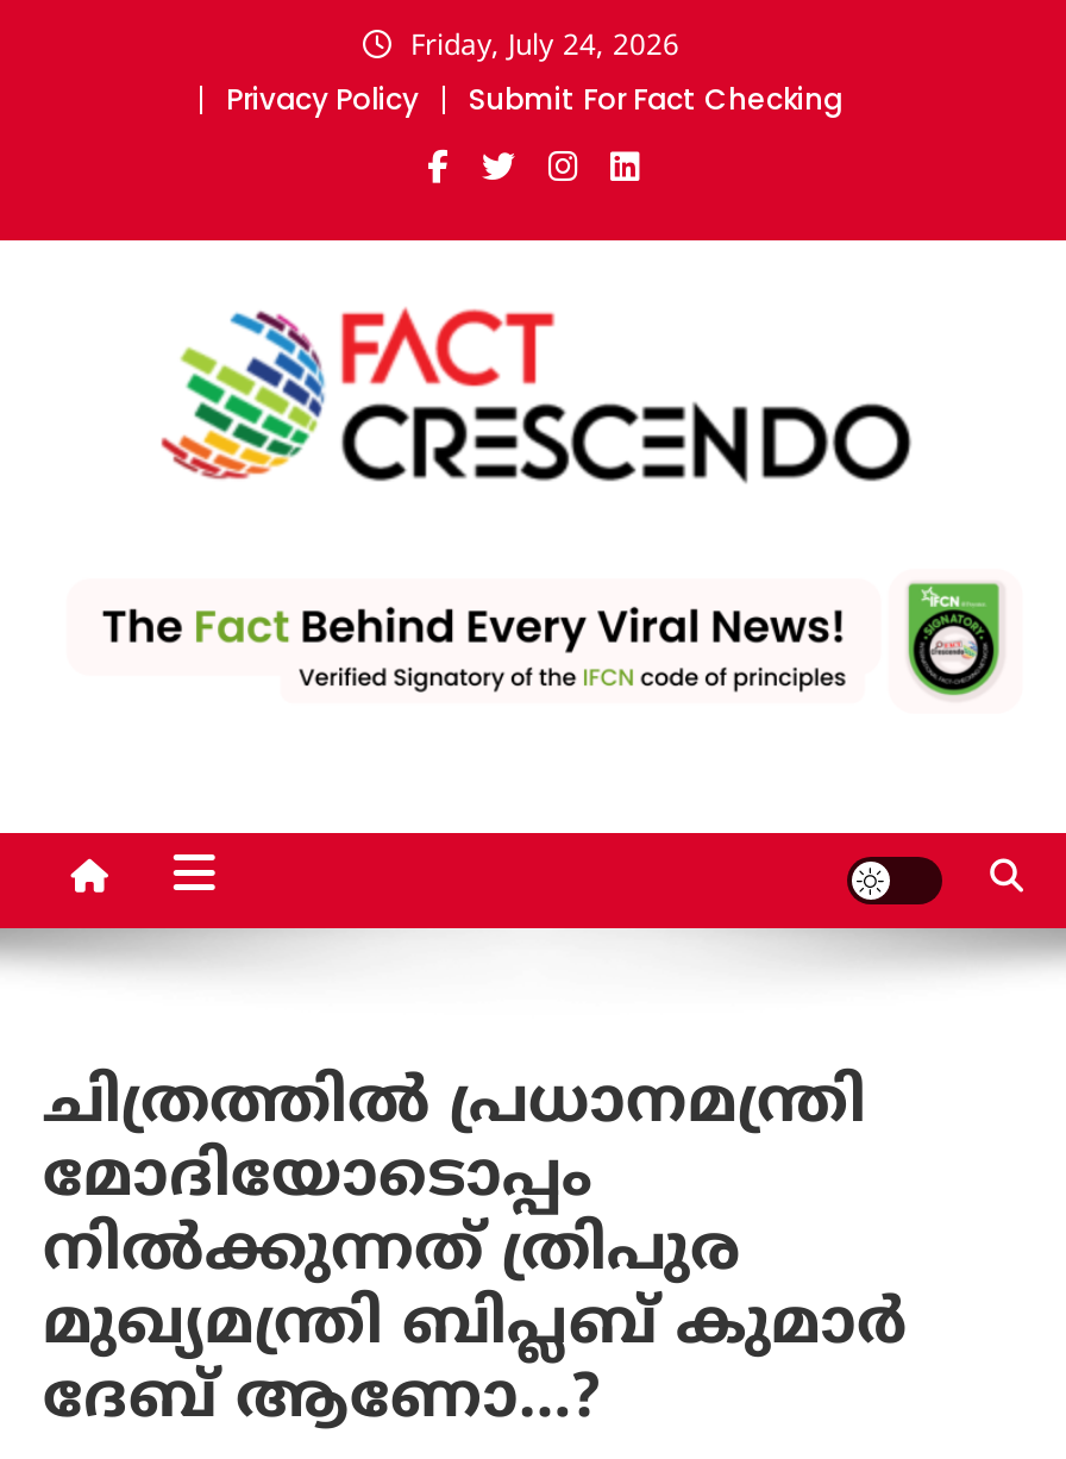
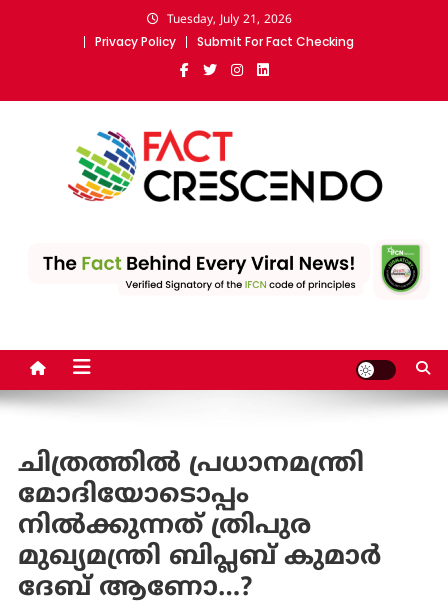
[410,31,679,67] Friday, July 24, 2026 -> [166,13,291,28] Tuesday, July 21, 2026

